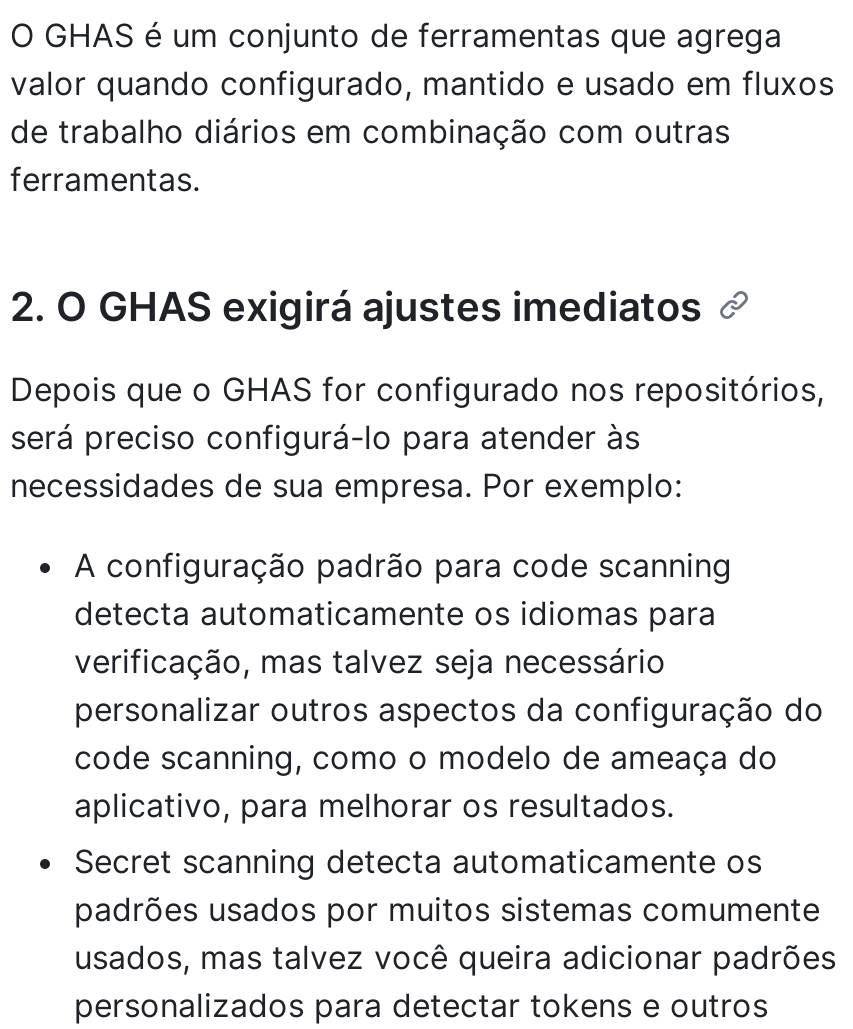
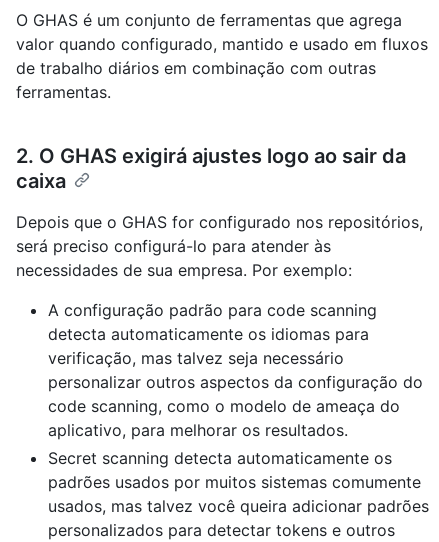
[10,282,702,330] 2. O GHAS exigirá ajustes imediatos -> [16,144,406,193] 2. O GHAS exigirá ajustes logo ao sair da | caixa

